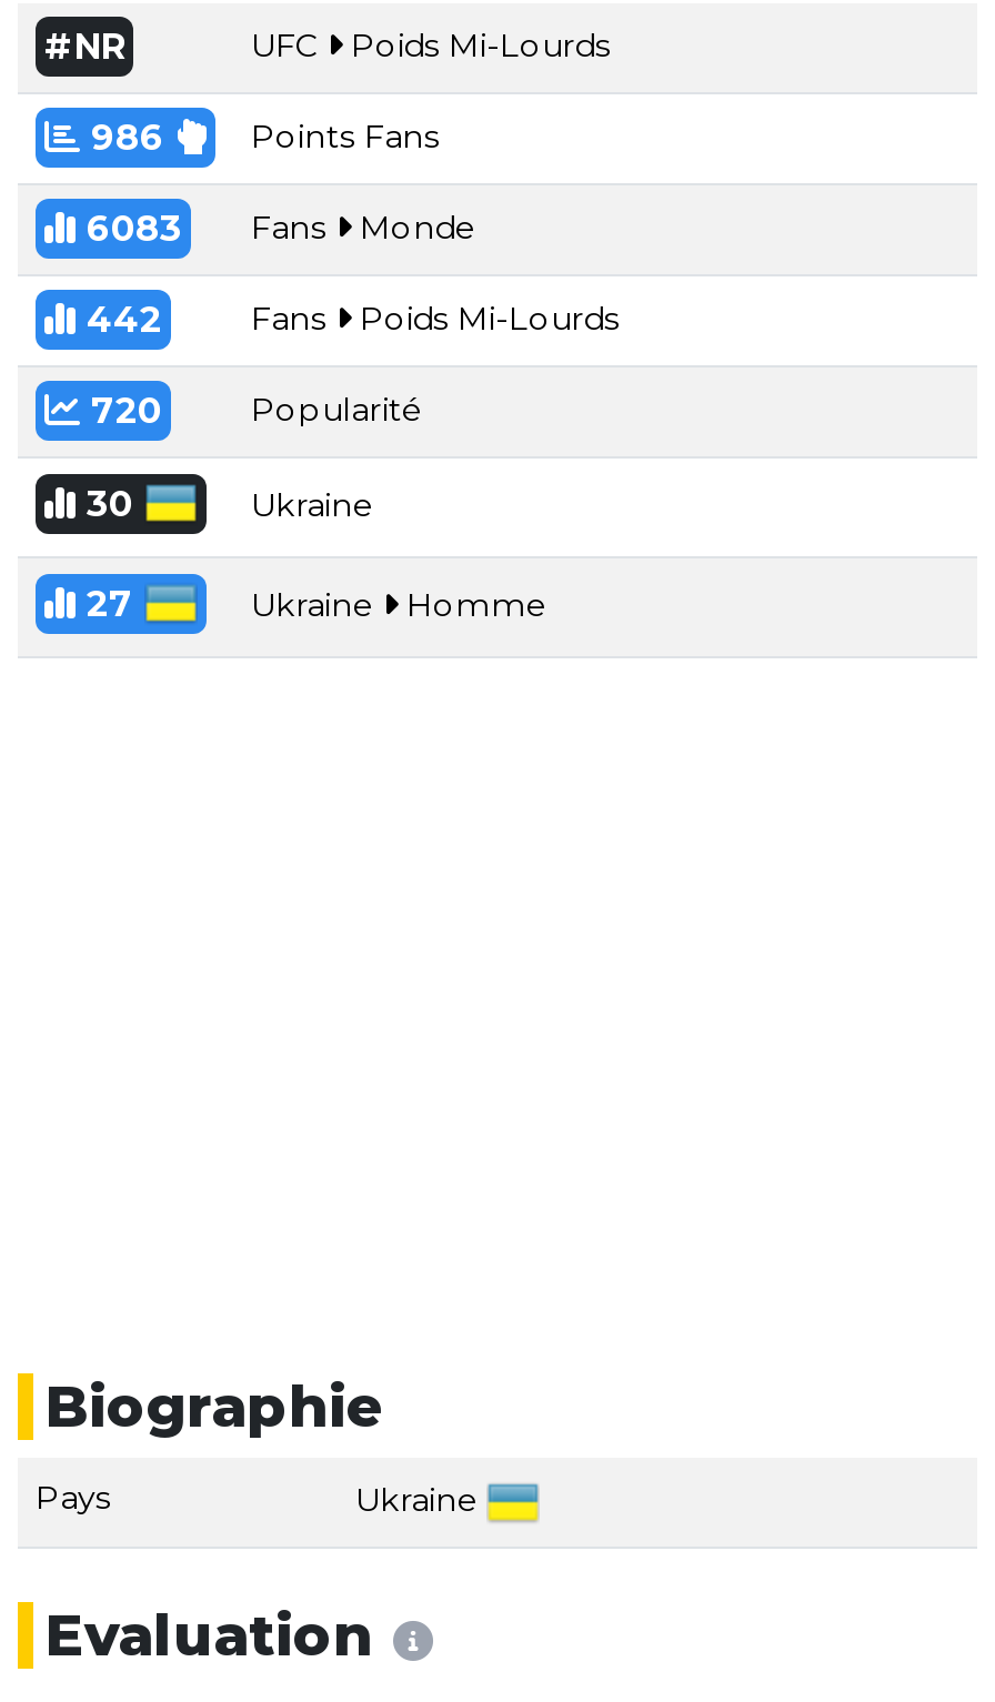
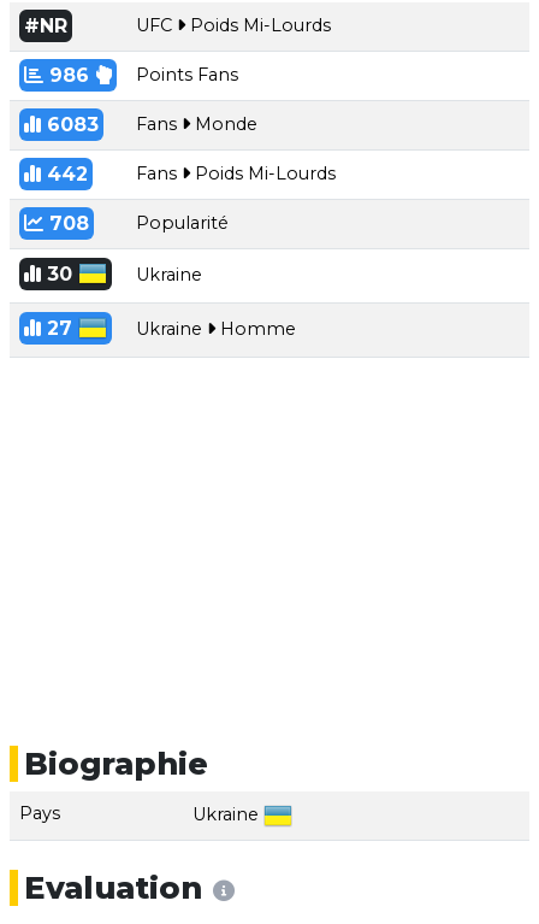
[80,390,162,432] 720 -> [43,212,89,235] 708

